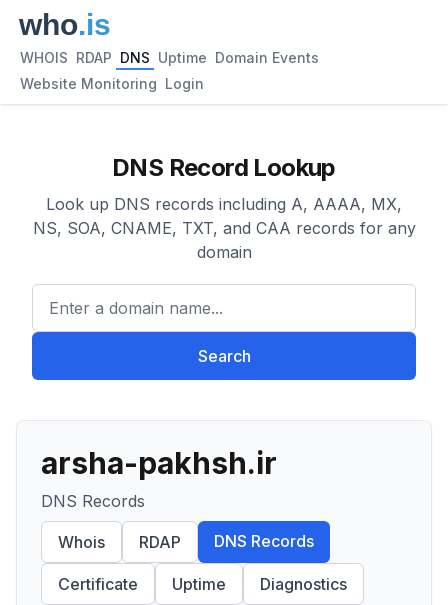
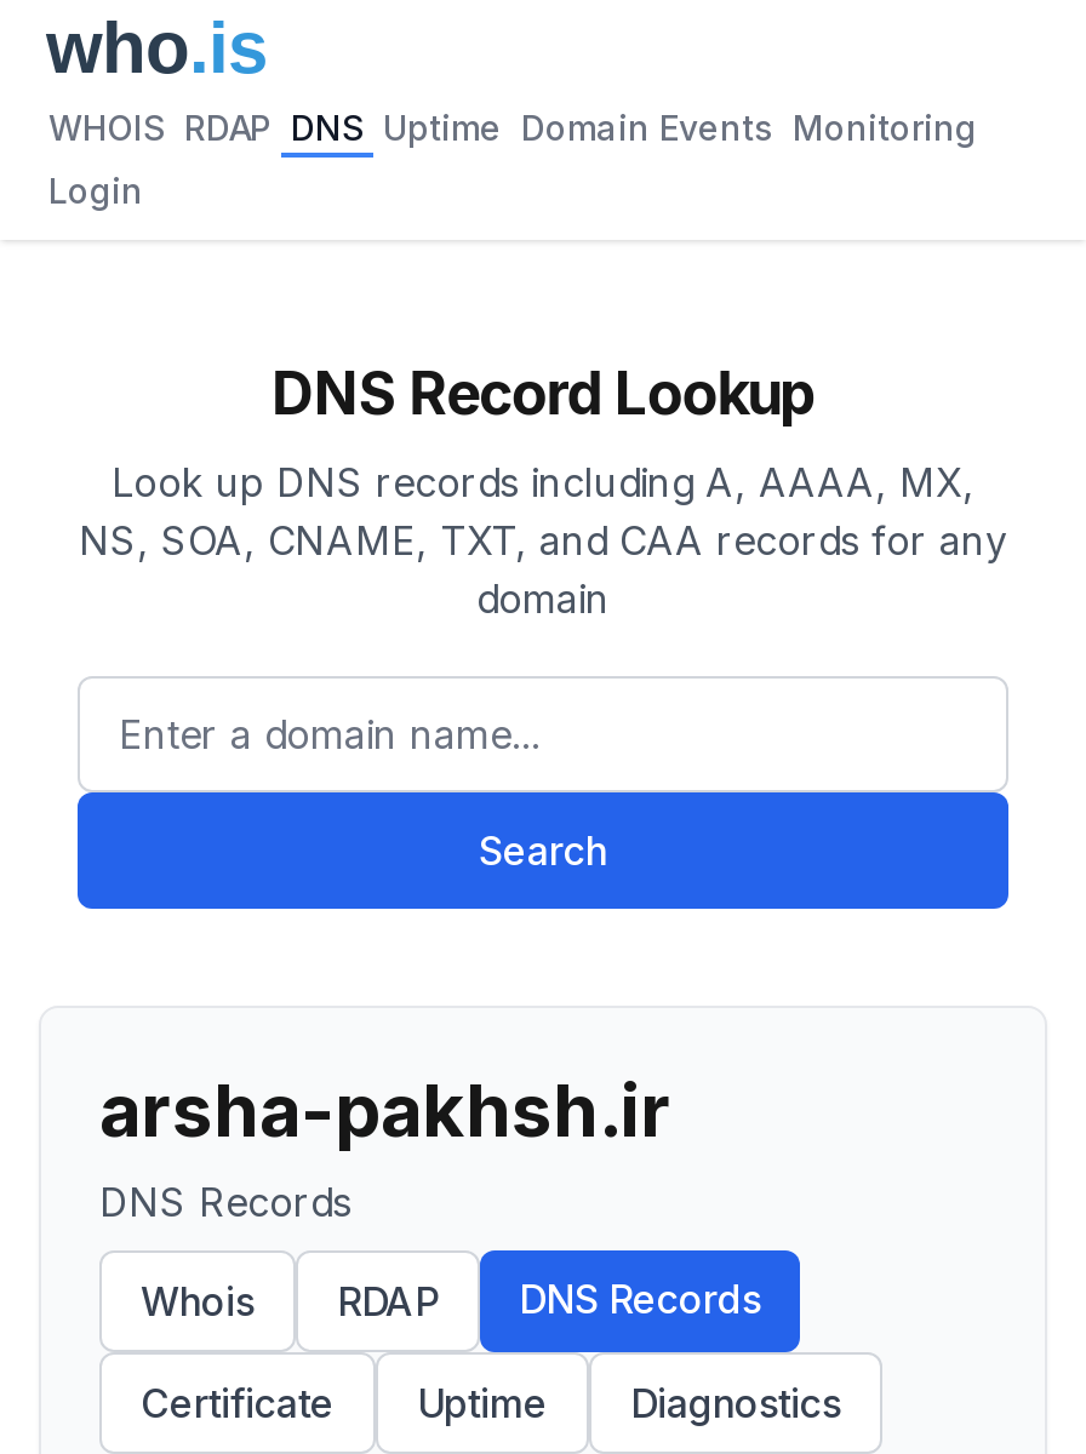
[20,49,319,66] WHOIS RDAP DNS Uptime Domain Events -> [48,107,977,148] WHOIS RDAP DNS Uptime Domain Events Monitoring
[20,75,204,92] Website Monitoring Login -> [48,170,143,211] Login

